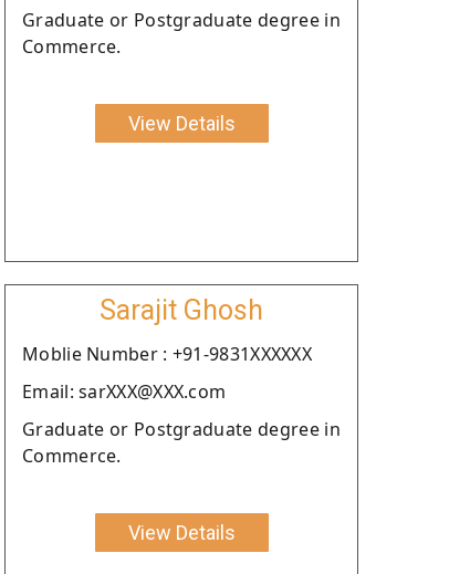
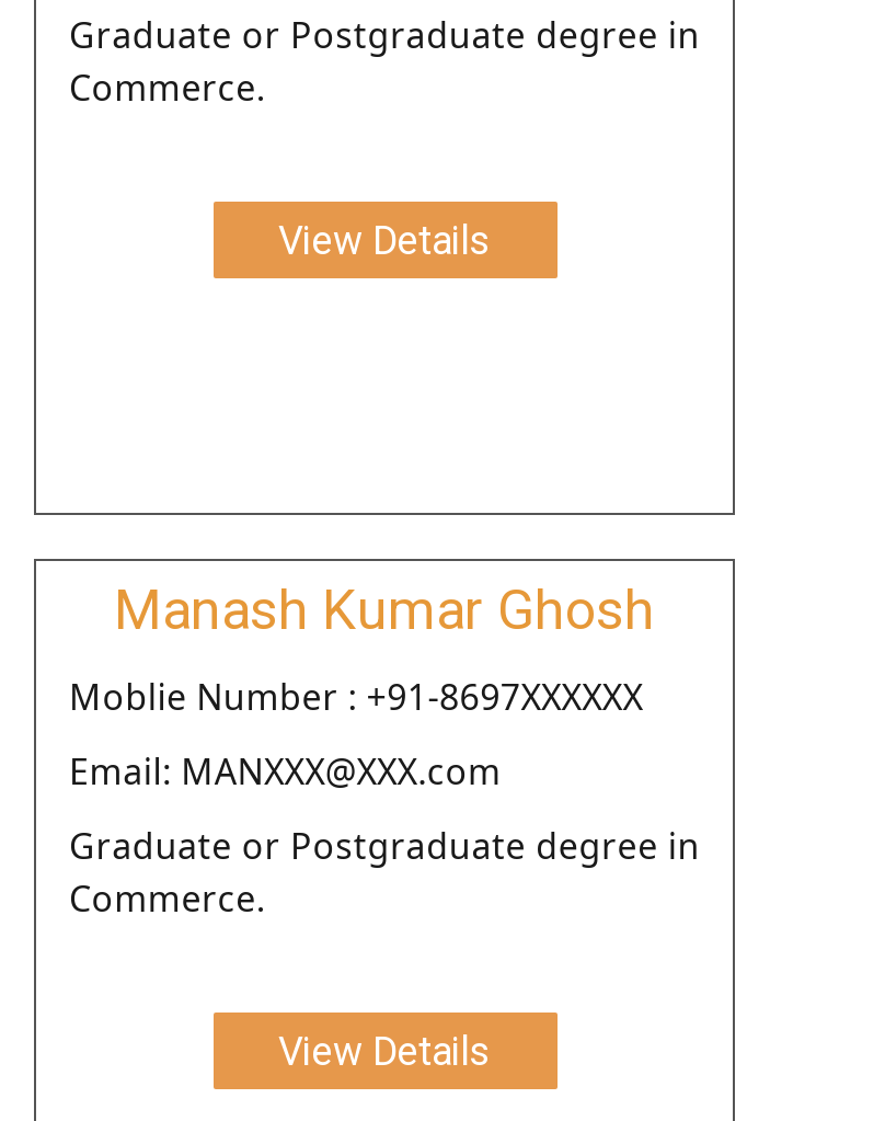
[100,295,263,327] Sarajit Ghosh -> [114,578,655,642] Manash Kumar Ghosh
[22,342,312,367] Moblie Number : +91-9831XXXXXX -> [69,673,643,721] Moblie Number : +91-8697XXXXXX
[22,380,226,404] Email: sarXXX@XXX.com -> [69,747,501,795] Email: MANXXX@XXX.com

